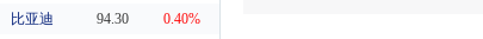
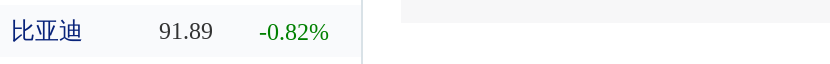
[97,11,129,27] 94.30 -> [159,17,213,45] 91.89
[163,11,200,27] 0.40% -> [259,17,329,45] -0.82%

